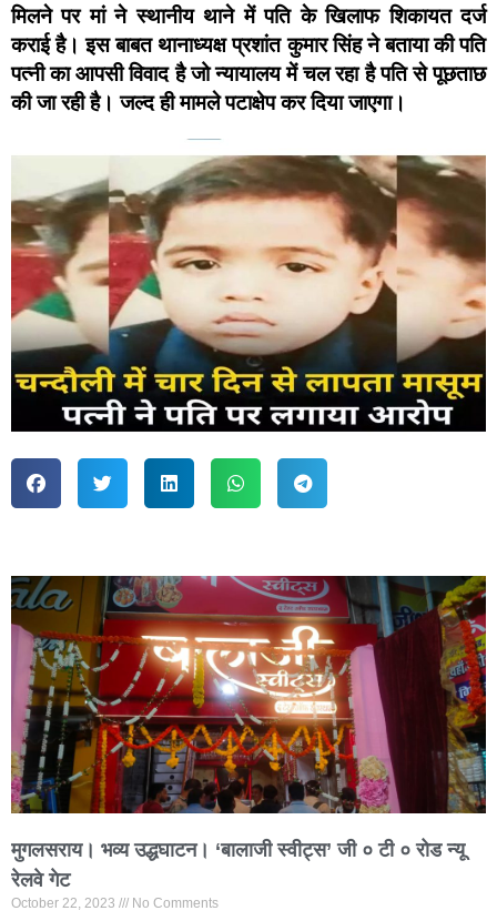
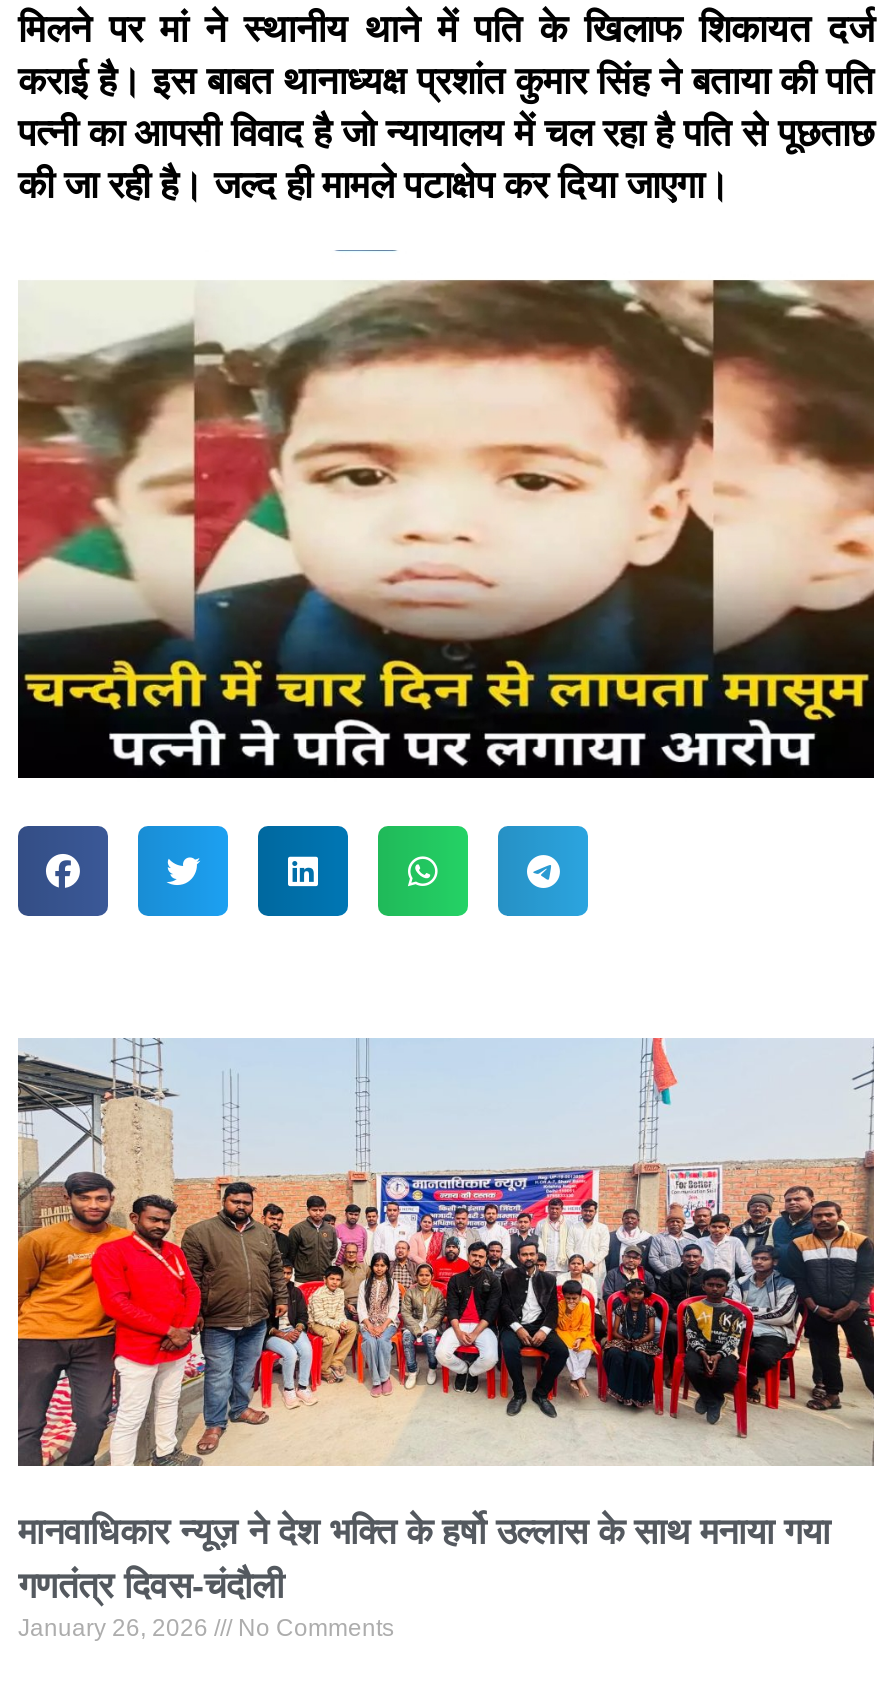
[10,575,487,911] [image] | मुगलसराय। भव्य उद्धघाटन। ‘बालाजी स्वीट्स’ जी ० टी ० रोड न्यू | रेलवे गेट | October 22, 2023 -> [16,1036,876,1642] [image] | मानवाधिकार न्यूज़ ने देश भक्ति के हर्षो उल्लास के साथ मनाया गया | गणतंत्र दिवस-चंदौली | January 26, 2026

